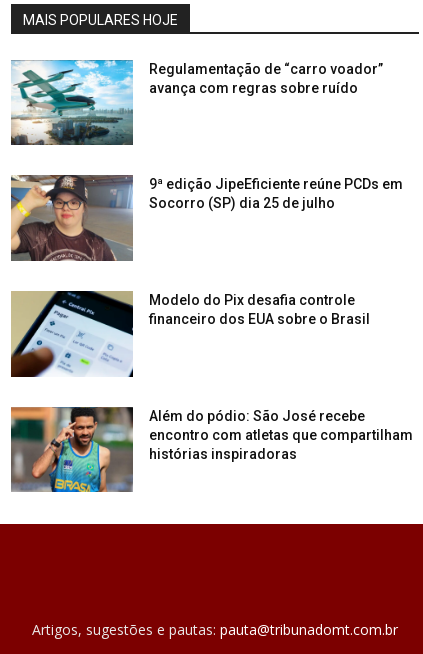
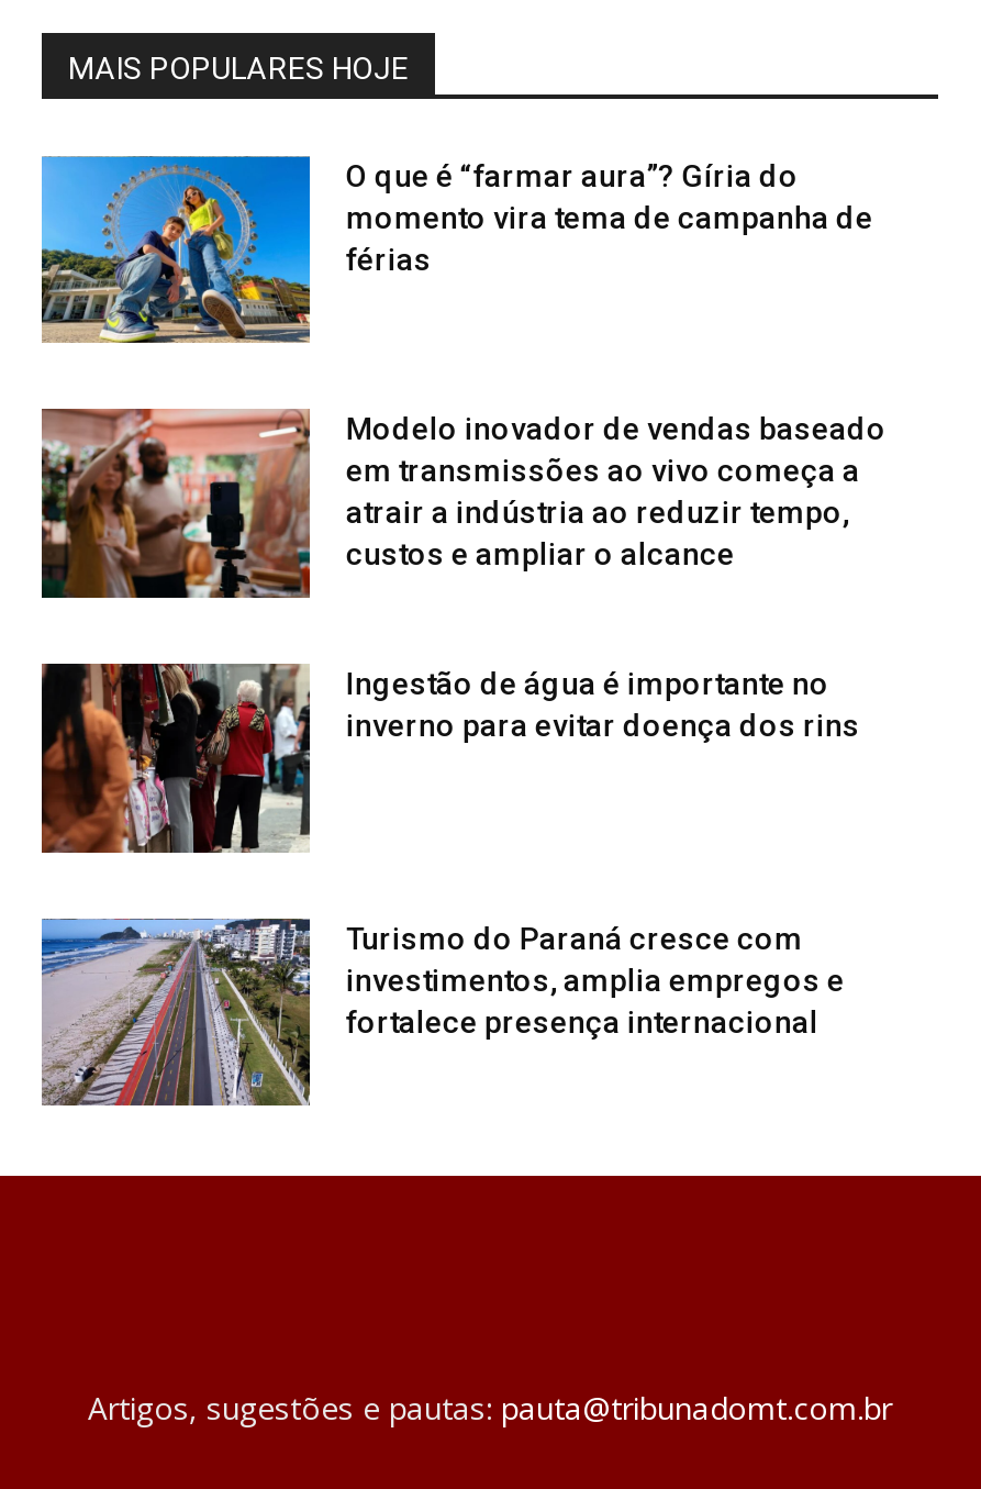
[11,60,383,146] [image] | Regulamentação de “carro voador” | avança com regras sobre ruído -> [40,156,873,343] [image] | O que é “farmar aura”? Gíria do | momento vira tema de campanha de | férias
[10,174,403,262] [image] | 9ª edição JipeEficiente reúne PCDs em | Socorro (SP) dia 25 de julho -> [40,407,886,600] [image] | Modelo inovador de vendas baseado | em transmissões ao vivo começa a | atrair a indústria ao reduzir tempo, | custos e ampliar o alcance
[11,290,370,378] [image] | Modelo do Pix desafia controle | financeiro dos EUA sobre o Brasil -> [40,662,860,855] [image] | Ingestão de água é importante no | inverno para evitar doença dos rins
[10,406,413,493] [image] | Além do pódio: São José recebe | encontro com atletas que compartilham | histórias inspiradoras -> [40,916,845,1108] [image] | Turismo do Paraná cresce com | investimentos, amplia empregos e | fortalece presença internacional

